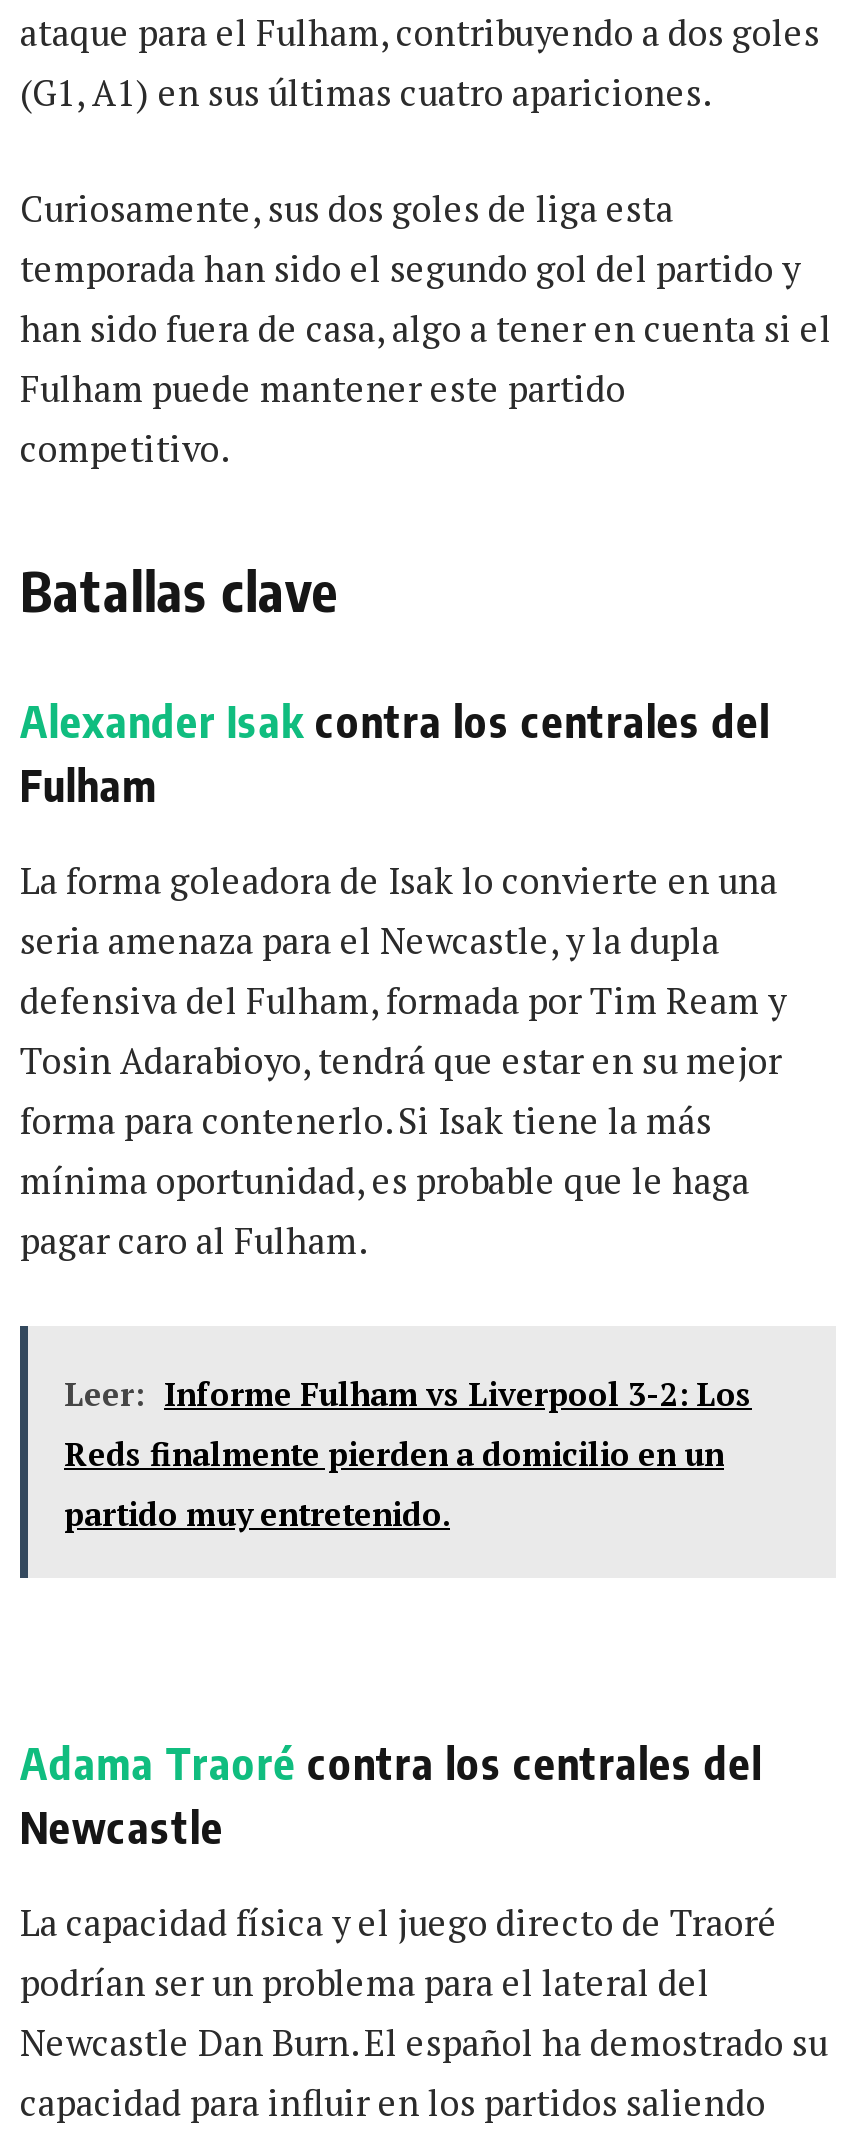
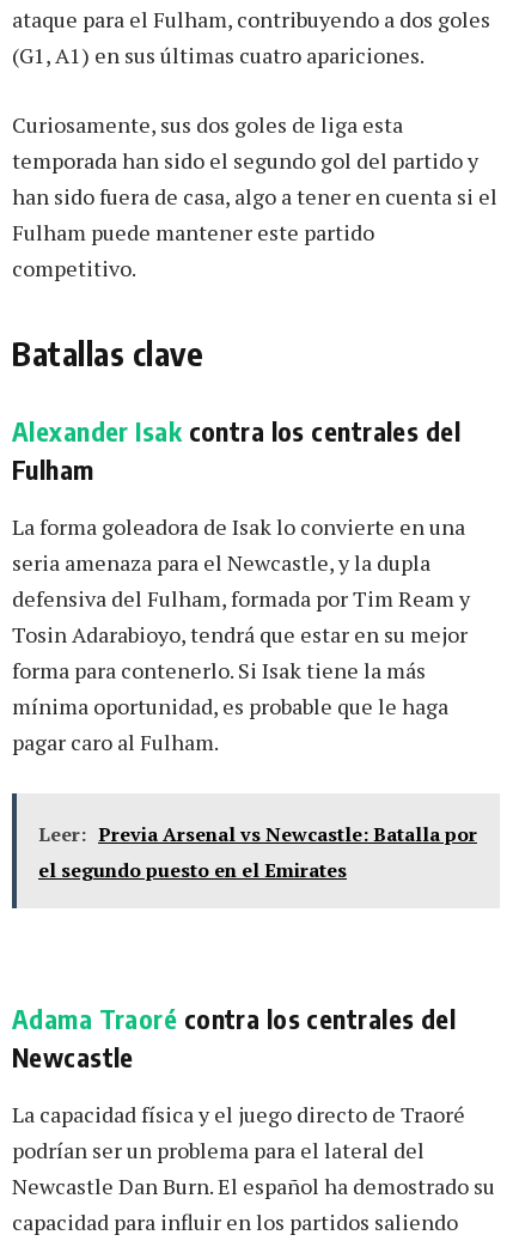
[64,1372,752,1536] Leer: Informe Fulham vs Liverpool 3-2: Los | Reds finalmente pierden a domicilio en un | partido muy entretenido. -> [38,821,477,883] Leer: Previa Arsenal vs Newcastle: Batalla por | el segundo puesto en el Emirates

